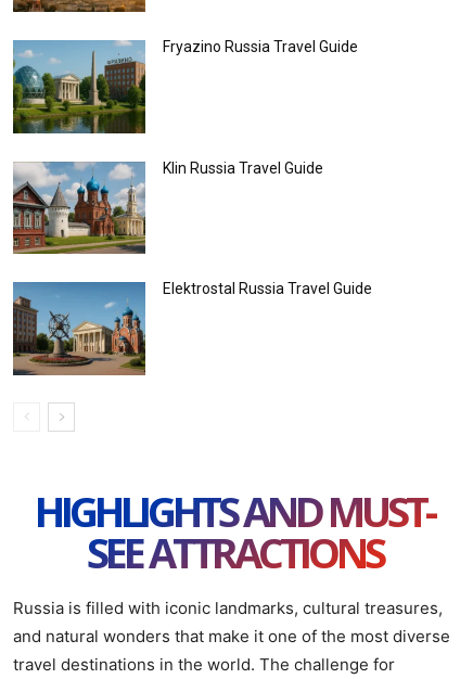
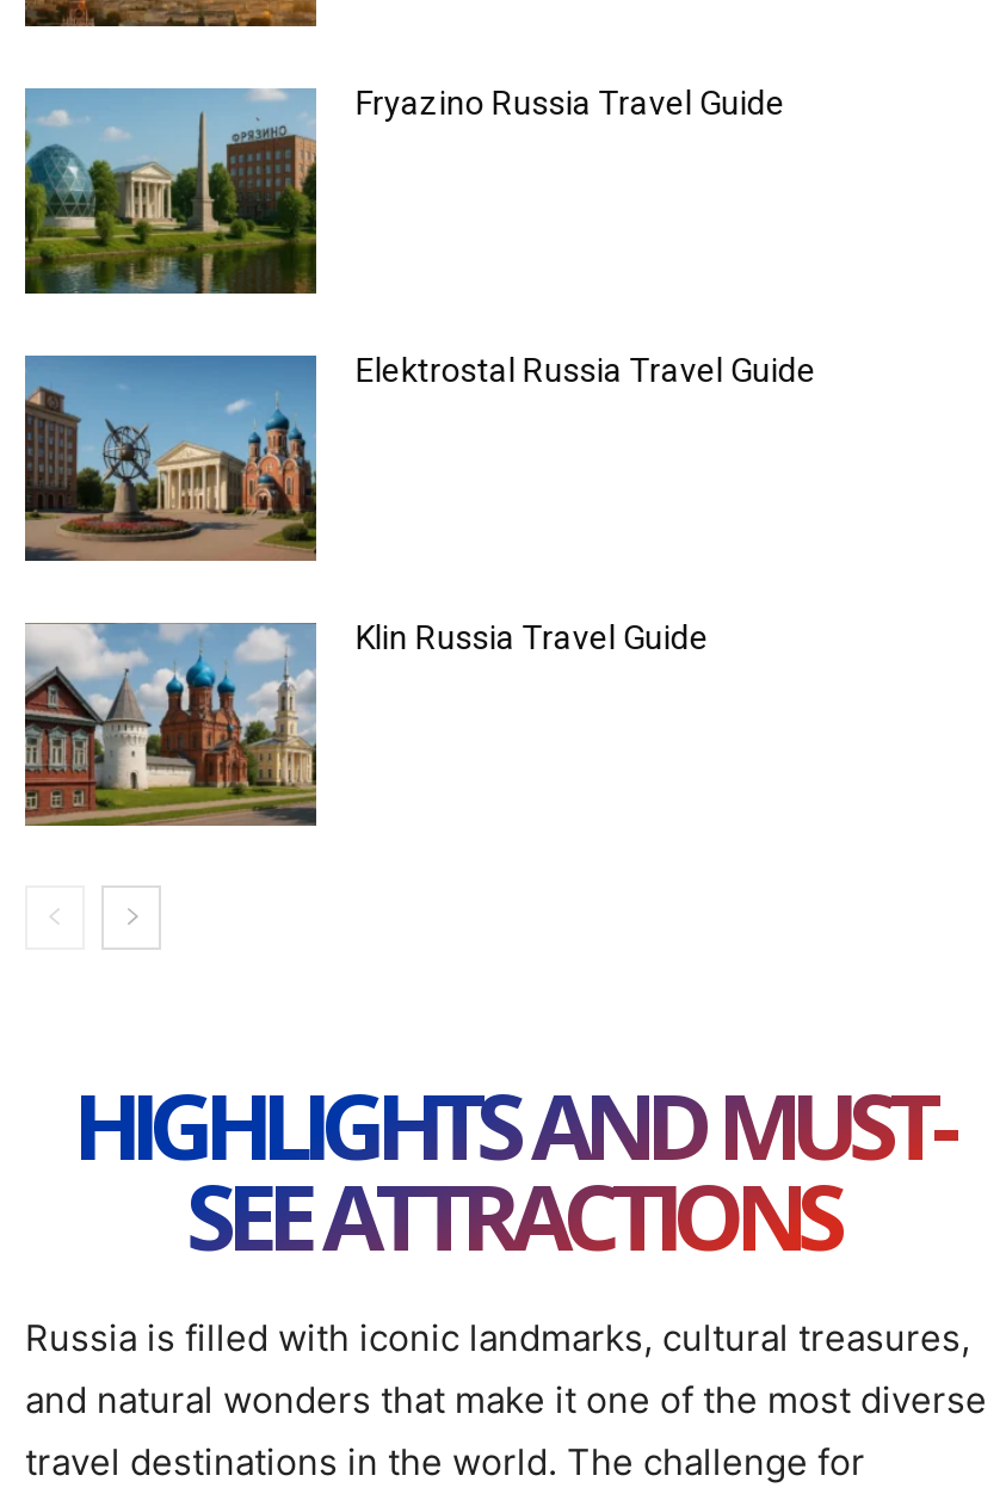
moved [11,159,324,255] -> [20,617,709,828]: [image] | Klin Russia Travel Guide
moved [12,280,373,376] -> [25,350,816,561]: [image] | Elektrostal Russia Travel Guide

